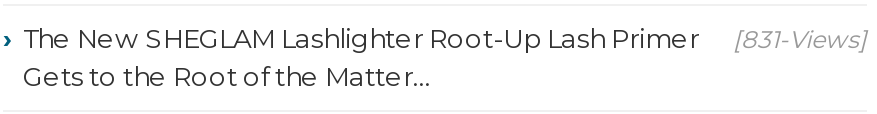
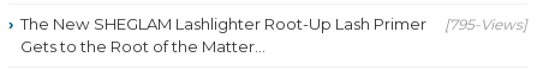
[23,22,867,54] The New SHEGLAM Lashlighter Root-Up Lash Primer [831-Views] -> [20,14,527,33] The New SHEGLAM Lashlighter Root-Up Lash Primer [795-Views]

